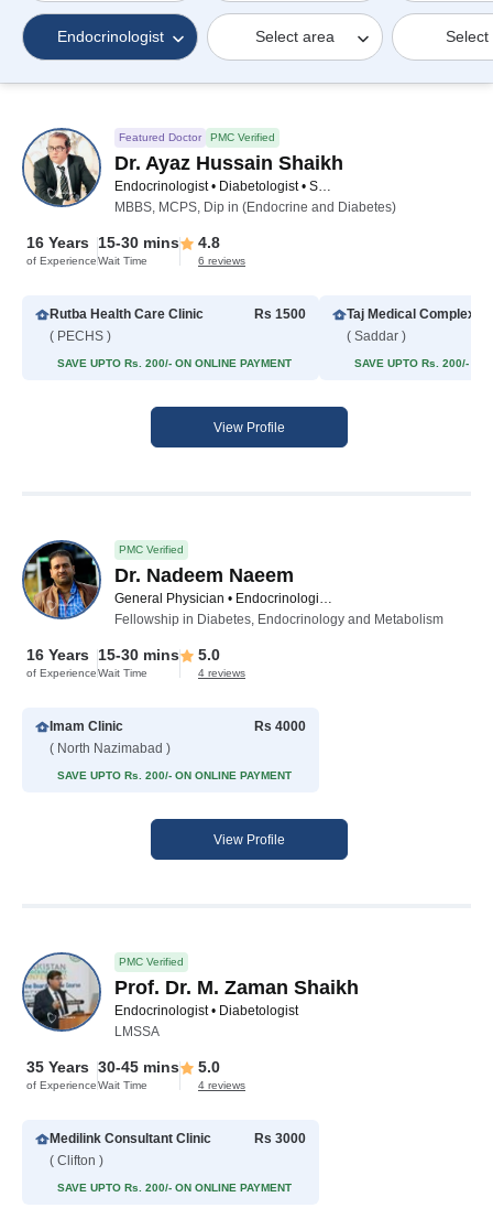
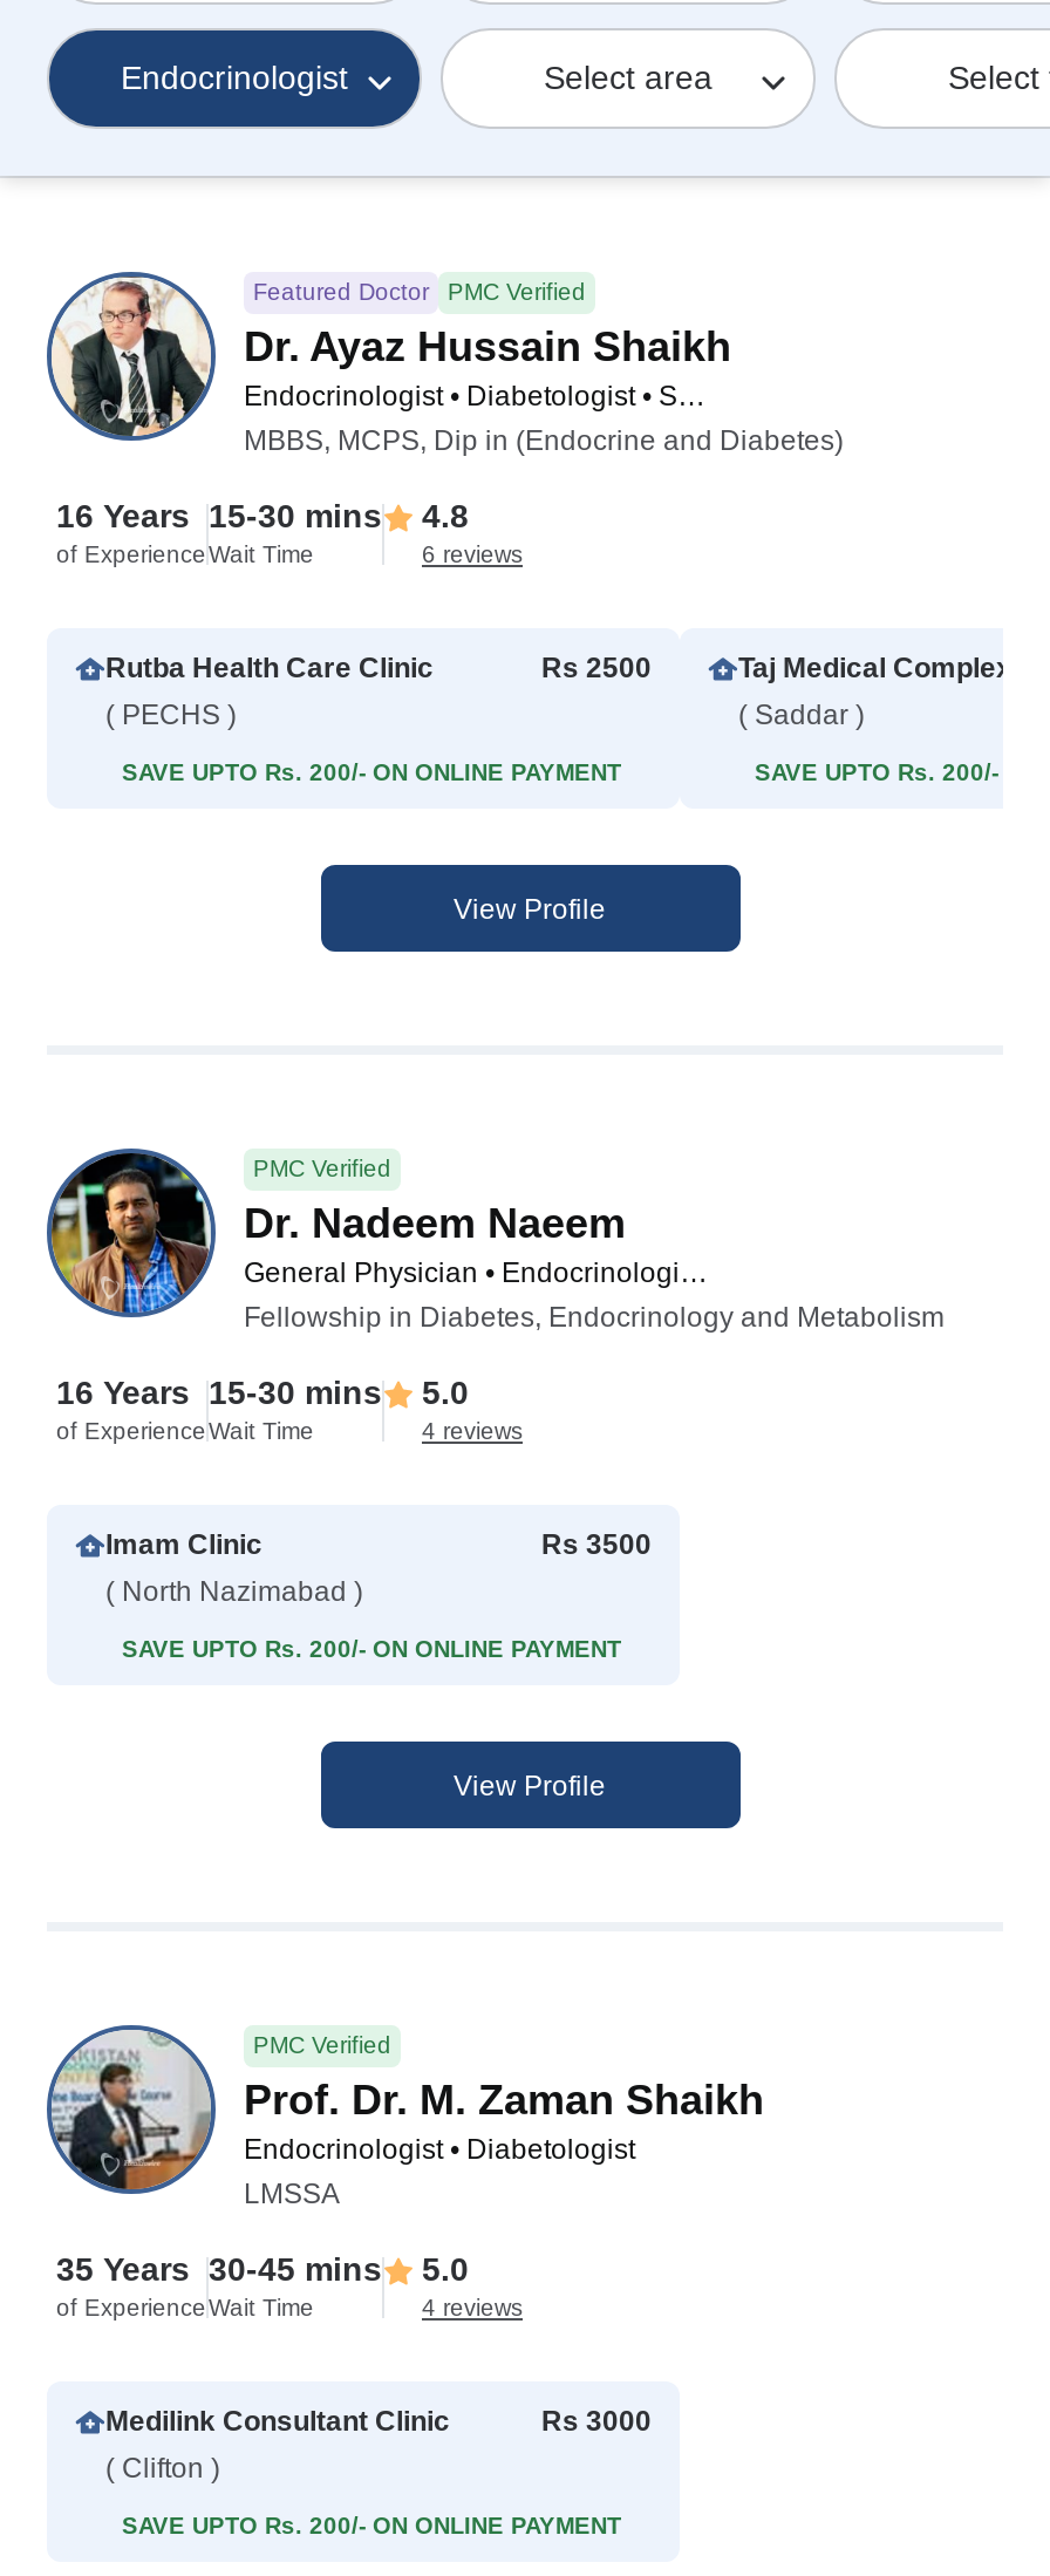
[254,307,306,322] Rs 1500 -> [541,652,652,685] Rs 2500
[254,719,306,734] Rs 4000 -> [541,1529,652,1562] Rs 3500

